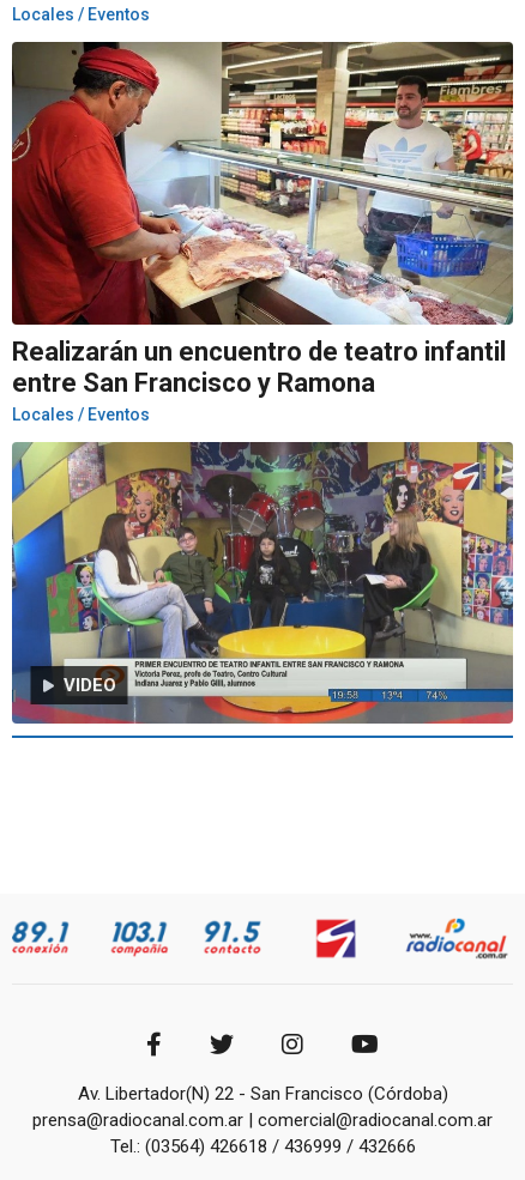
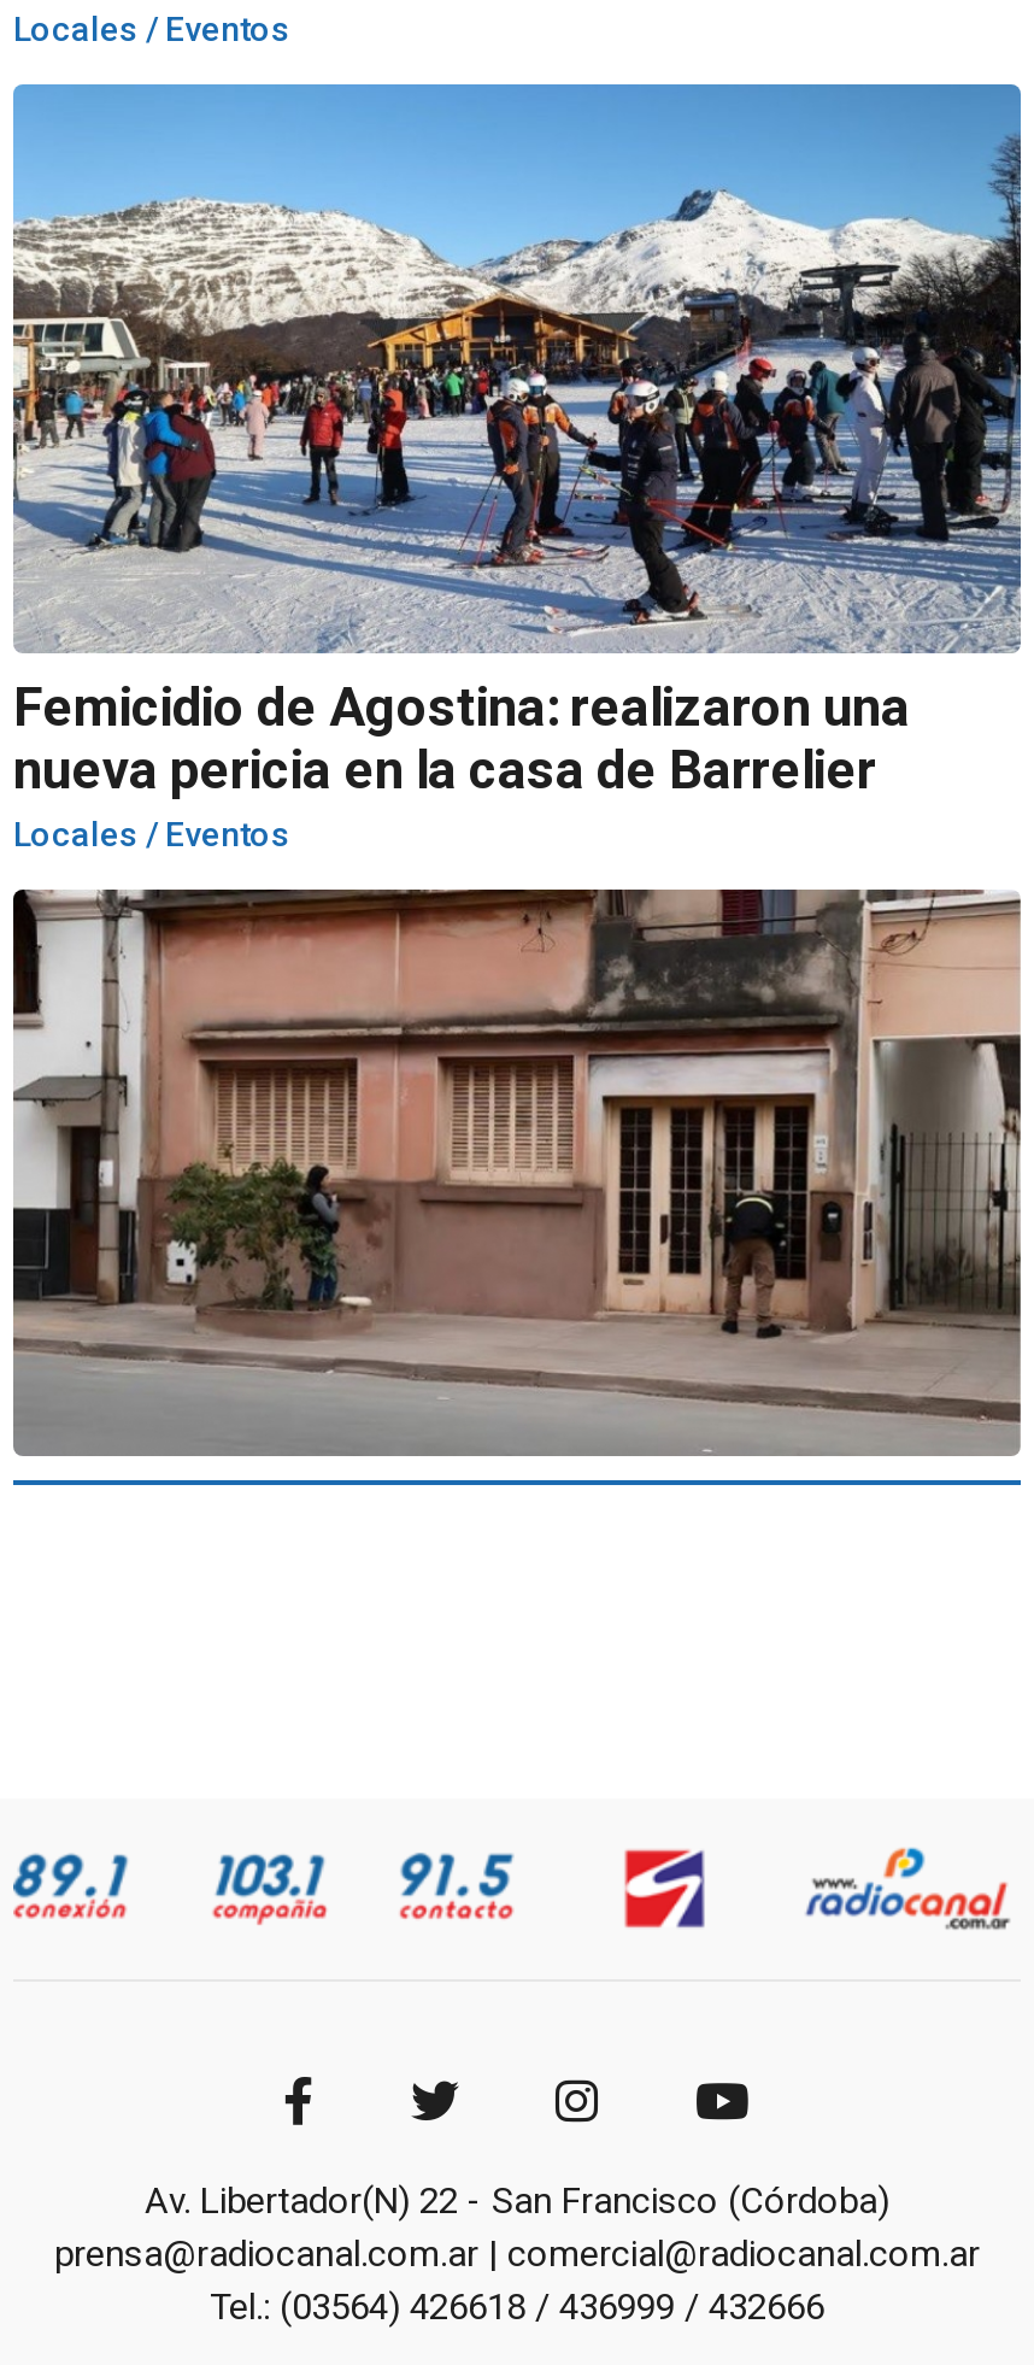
[11,41,514,397] [image] | Realizarán un encuentro de teatro infantil | entre San Francisco y Ramona -> [11,82,1023,799] [image] | Femicidio de Agostina: realizaron una | nueva pericia en la casa de Barrelier
[11,441,514,724] [image] -> [11,887,1023,1456] [image]
[53,674,116,696] VIDEO -> none

